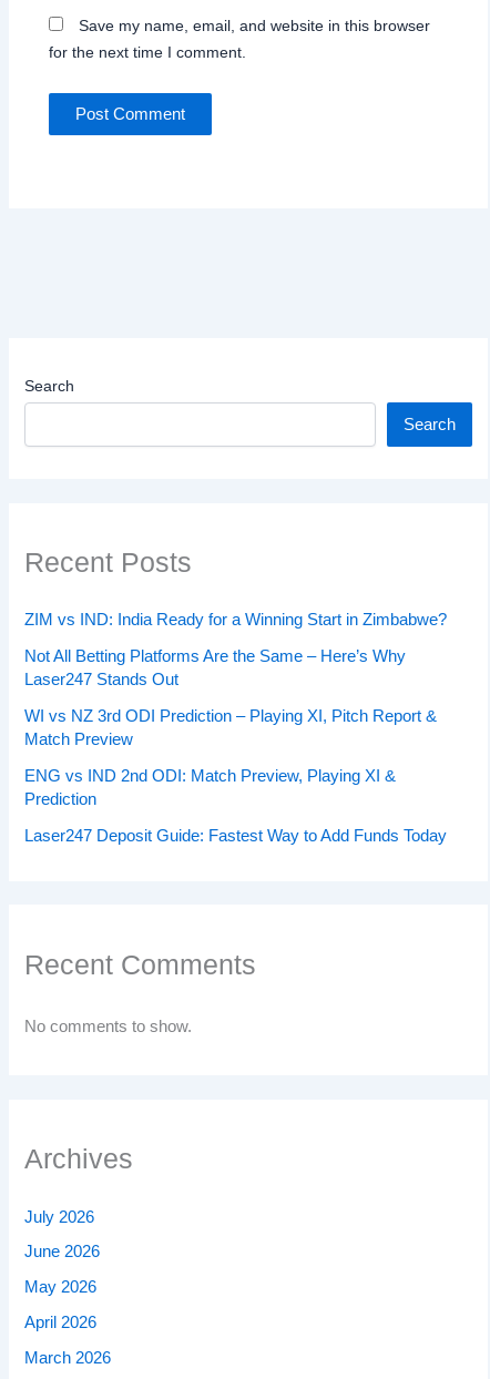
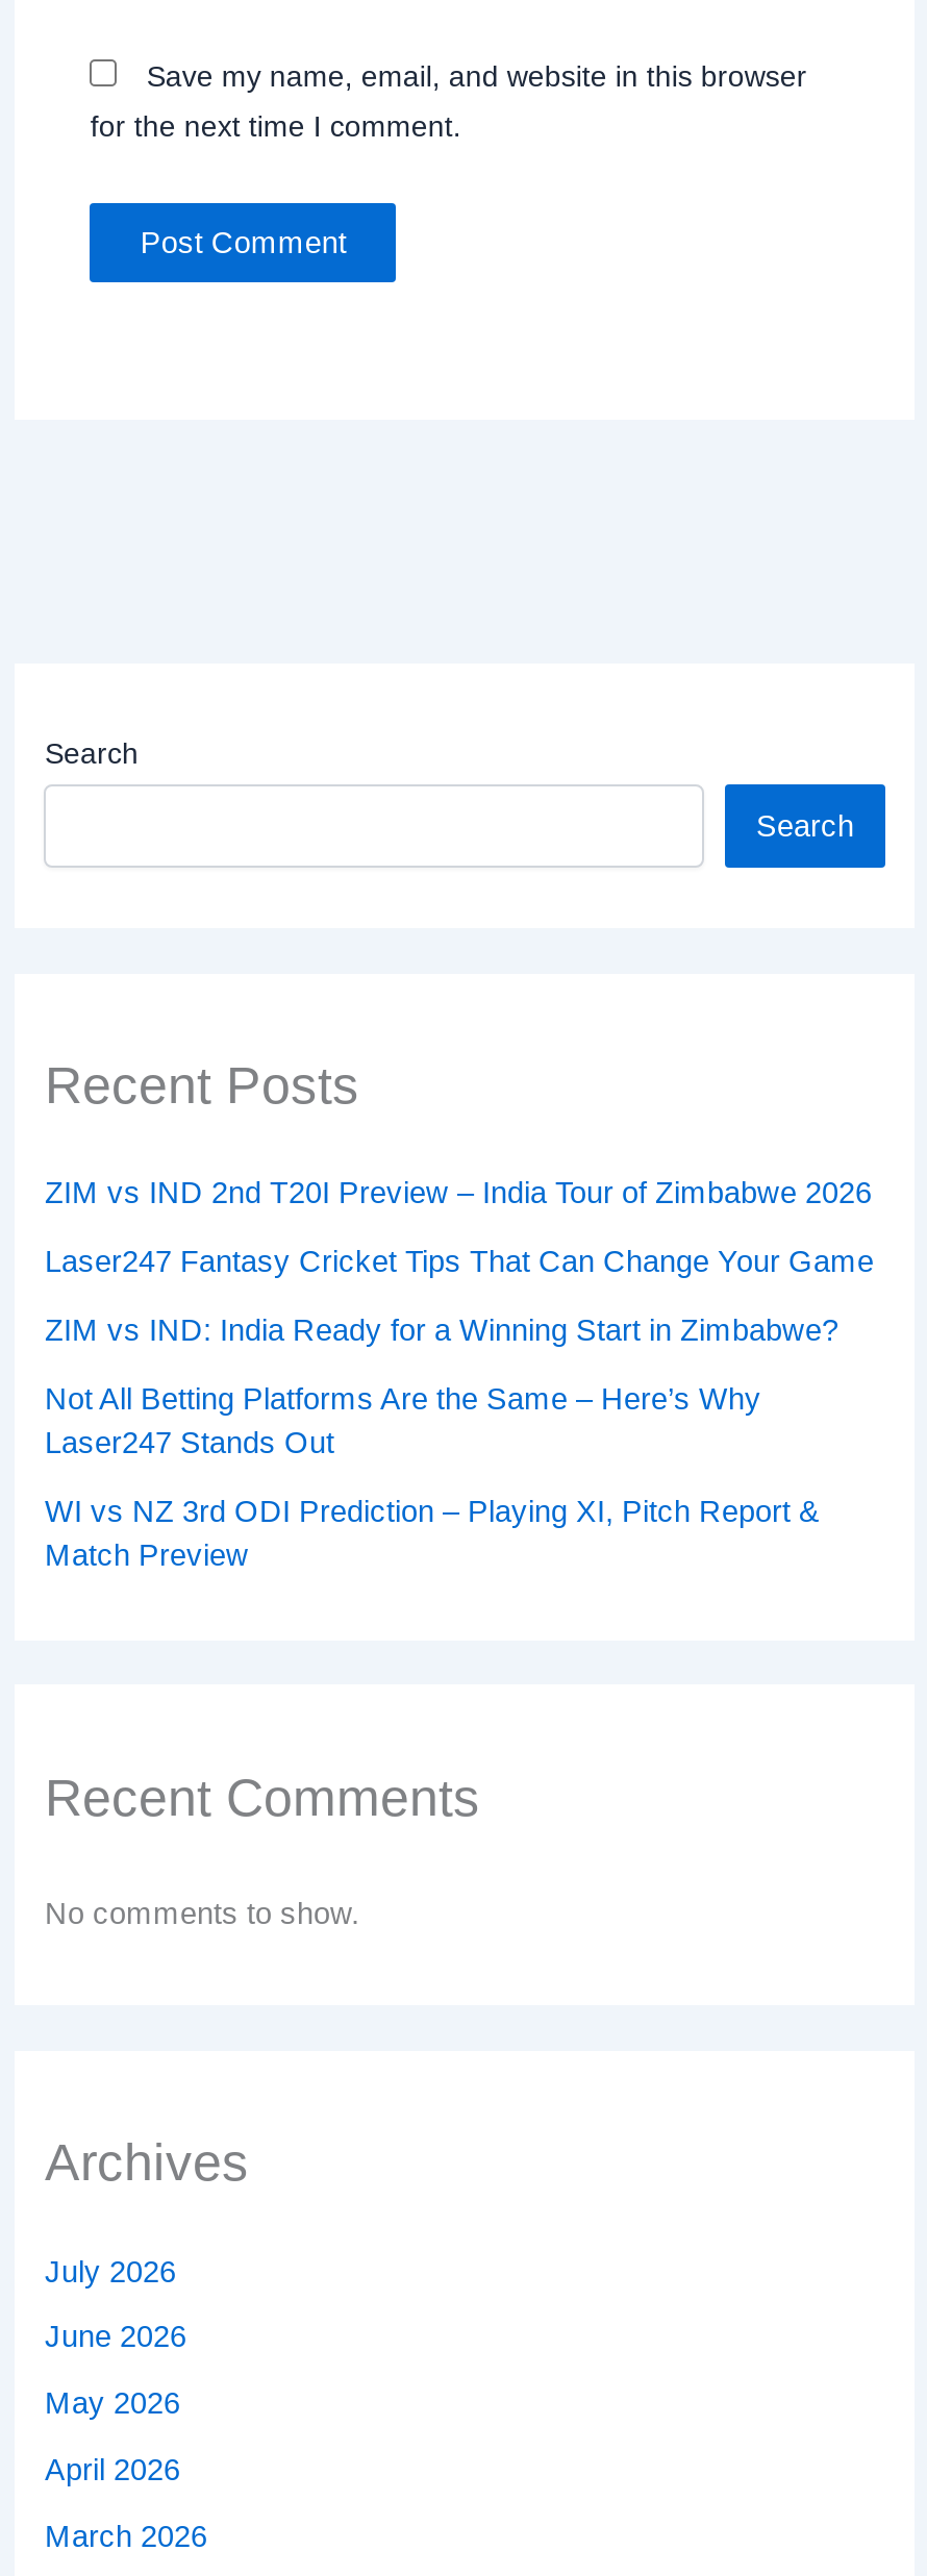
none -> [45,1177,874,1279] ZIM vs IND 2nd T20I Preview – India Tour of Zimbabwe 2026 | Laser247 Fantasy Cricket Tips That Can Change Your Game
moved [25,611,452,749] -> [45,1314,847,1573]: ZIM vs IND: India Ready for a Winning Start in Zimbabwe? | Not All Betting Platforms Are the Same – Here’s Why | Laser247 Stands Out | WI vs NZ 3rd ODI Prediction – Playing XI, Pitch Report & | Match Preview
[25,768,447,845] ENG vs IND 2nd ODI: Match Preview, Playing XI & | Prediction | Laser247 Deposit Guide: Fastest Way to Add Funds Today -> none

